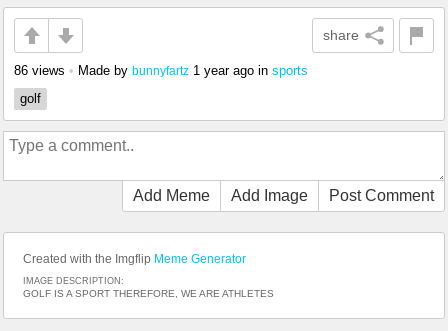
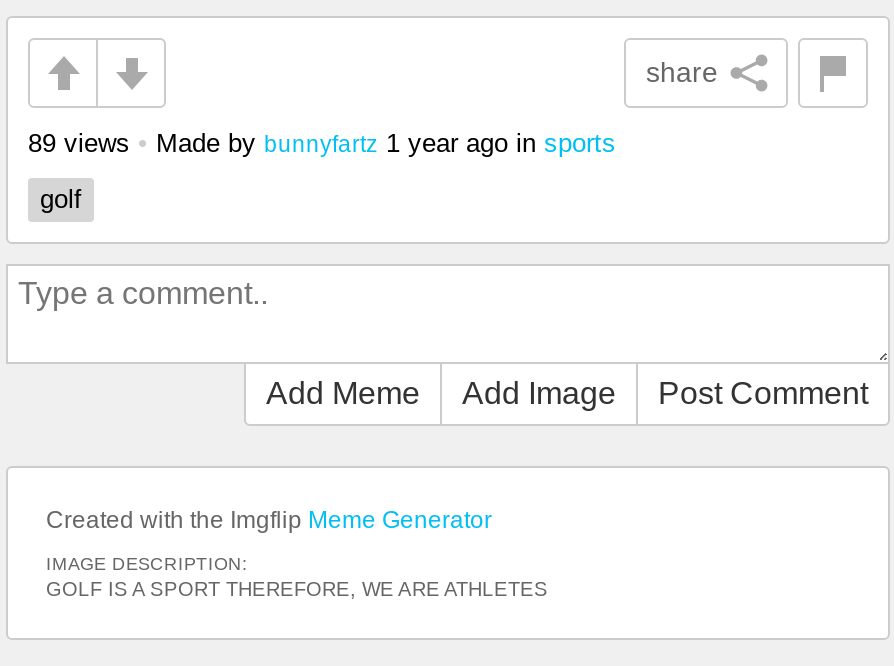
[14,63,308,78] 86 views • Made by bunnyfartz 1 year ago in sports -> [28,129,616,159] 89 views • Made by bunnyfartz 1 year ago in sports

